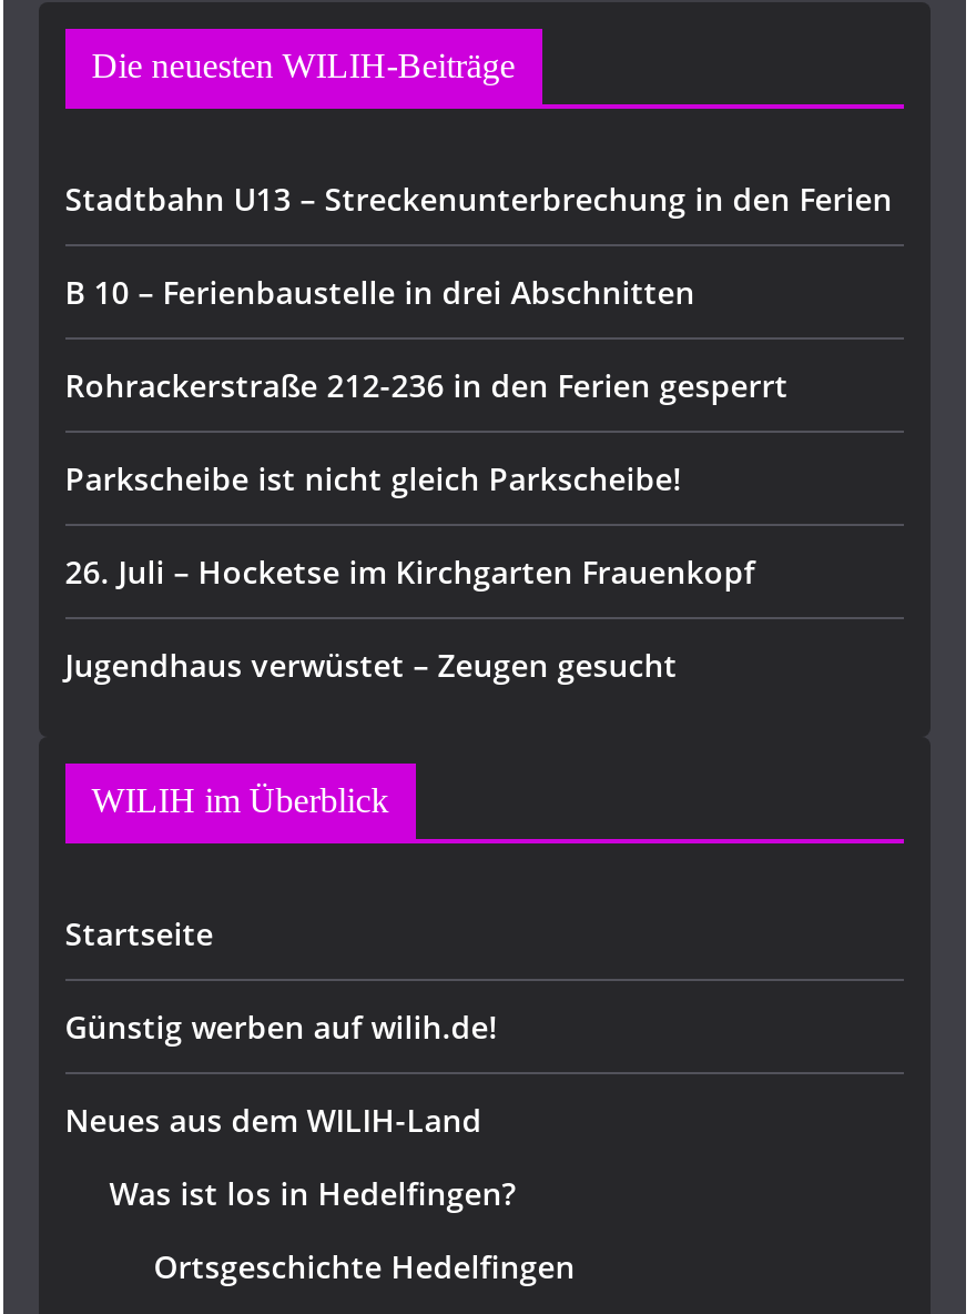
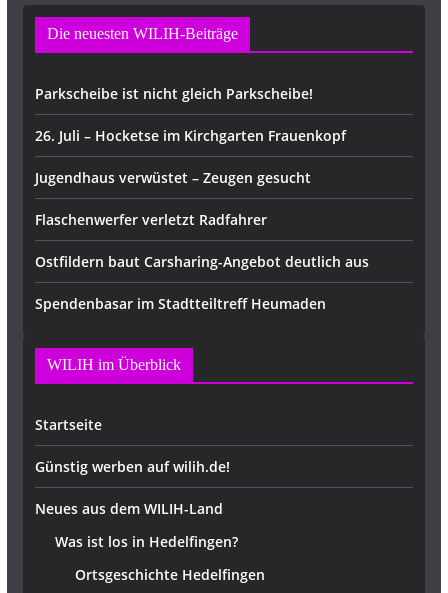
[65,178,892,406] Stadtbahn U13 – Streckenunterbrechung in den Ferien | B 10 – Ferienbaustelle in drei Abschnitten | Rohrackerstraße 212-236 in den Ferien gesperrt -> none
moved [65,457,755,686] -> [35,84,346,187]: Parkscheibe ist nicht gleich Parkscheibe! | 26. Juli – Hocketse im Kirchgarten Frauenkopf | Jugendhaus verwüstet – Zeugen gesucht
none -> [35,210,369,313] Flaschenwerfer verletzt Radfahrer | Ostfildern baut Carsharing-Angebot deutlich aus | Spendenbasar im Stadtteiltreff Heumaden

